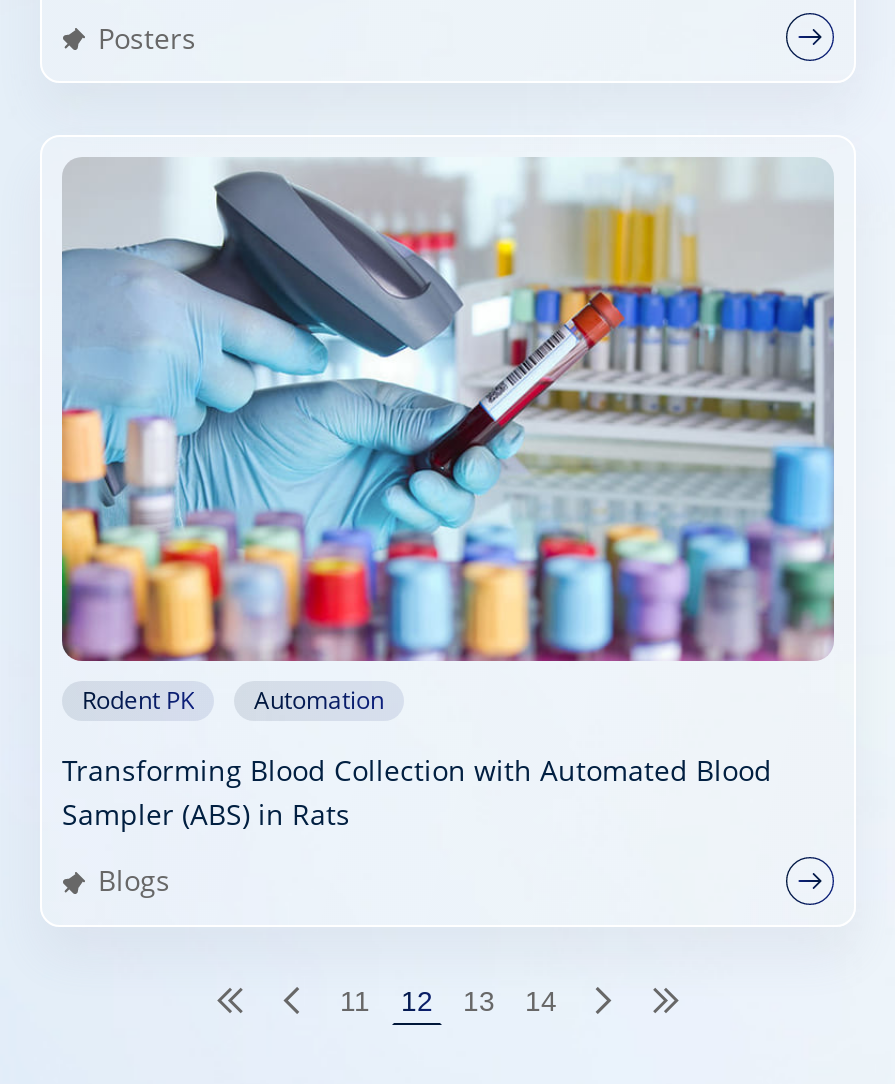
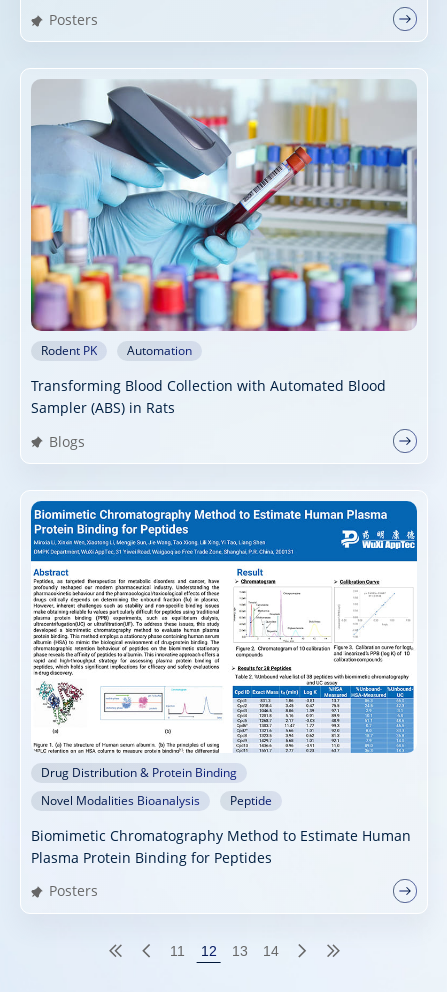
none -> [30,500,418,900] [image] | Drug Distribution & Protein Binding | Novel Modalities Bioanalysis | Peptide | Biomimetic Chromatography Method to Estimate Human | Plasma Protein Binding for Peptides | Posters

